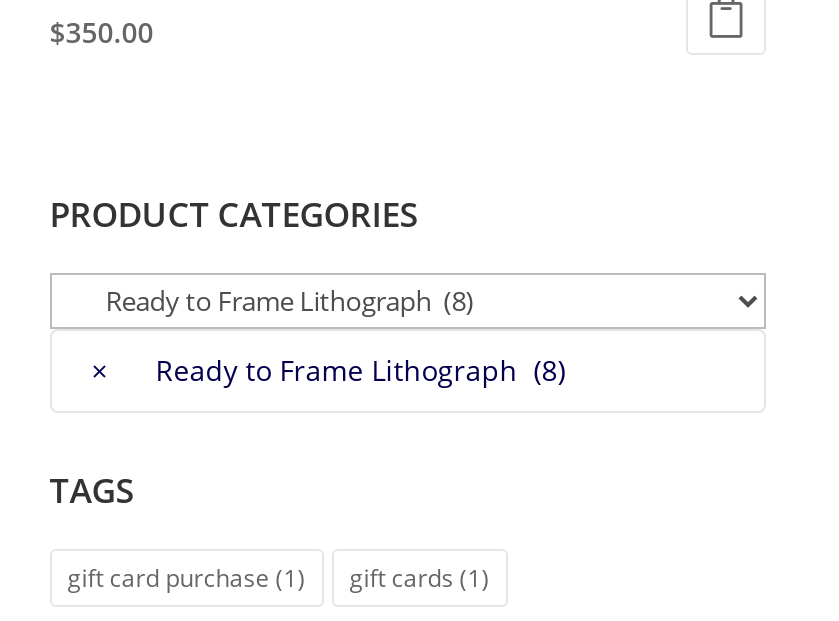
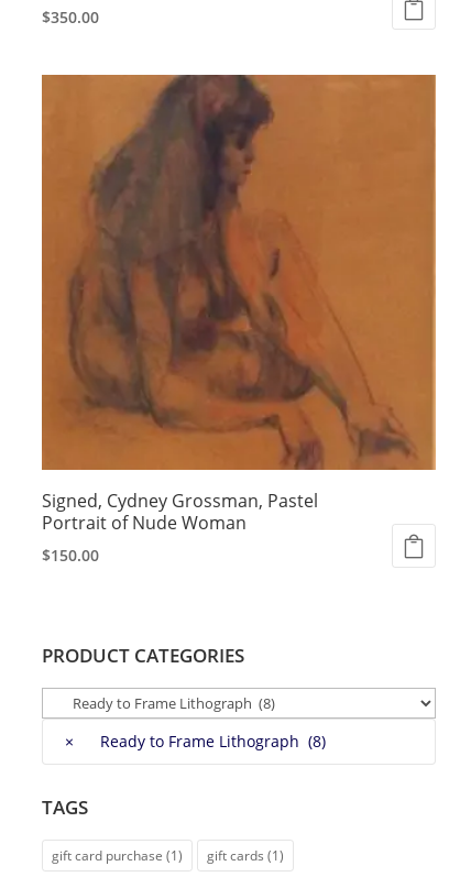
none -> [41,74,437,565] [image] | Signed, Cydney Grossman, Pastel | Portrait of Nude Woman | $150.00

